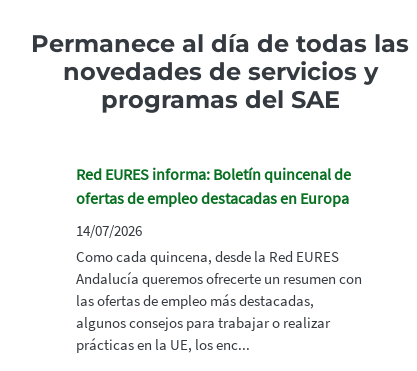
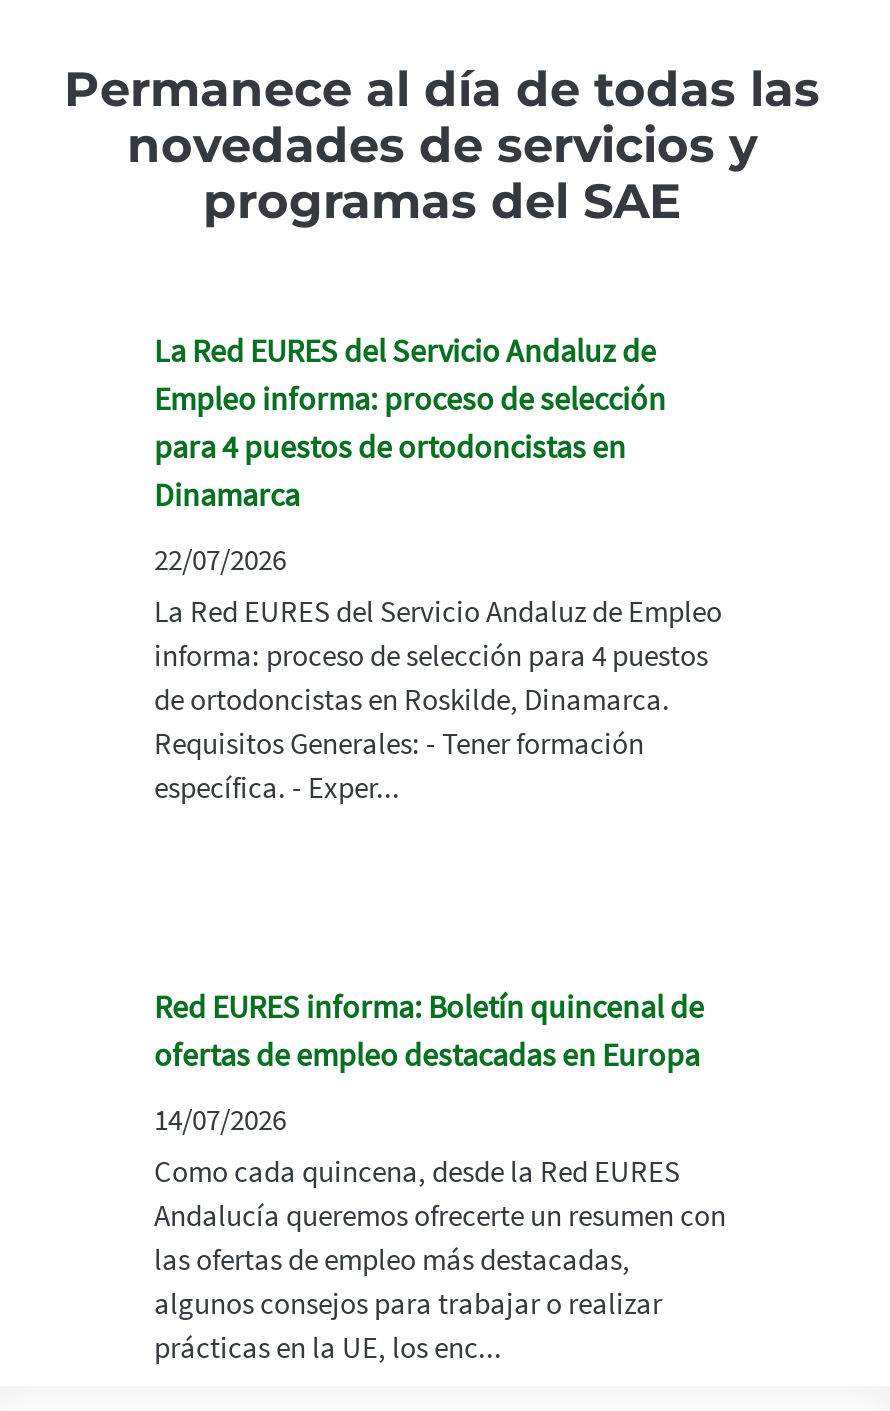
none -> [154,330,722,806] La Red EURES del Servicio Andaluz de | Empleo informa: proceso de selección | para 4 puestos de ortodoncistas en | Dinamarca | 22/07/2026 | La Red EURES del Servicio Andaluz de Empleo | informa: proceso de selección para 4 puestos | de ortodoncistas en Roskilde, Dinamarca. | Requisitos Generales: - Tener formación | específica. - Exper...

